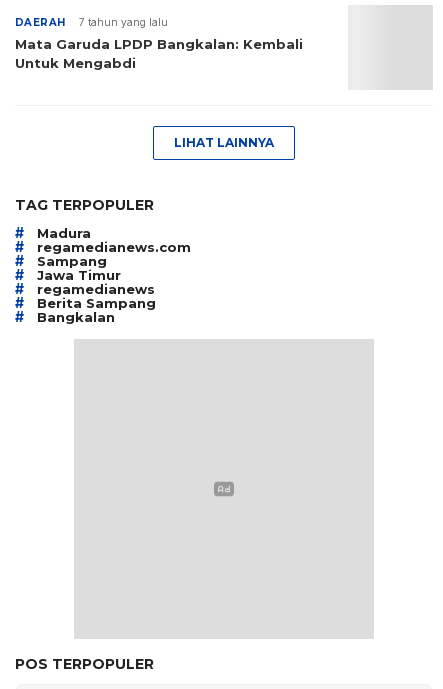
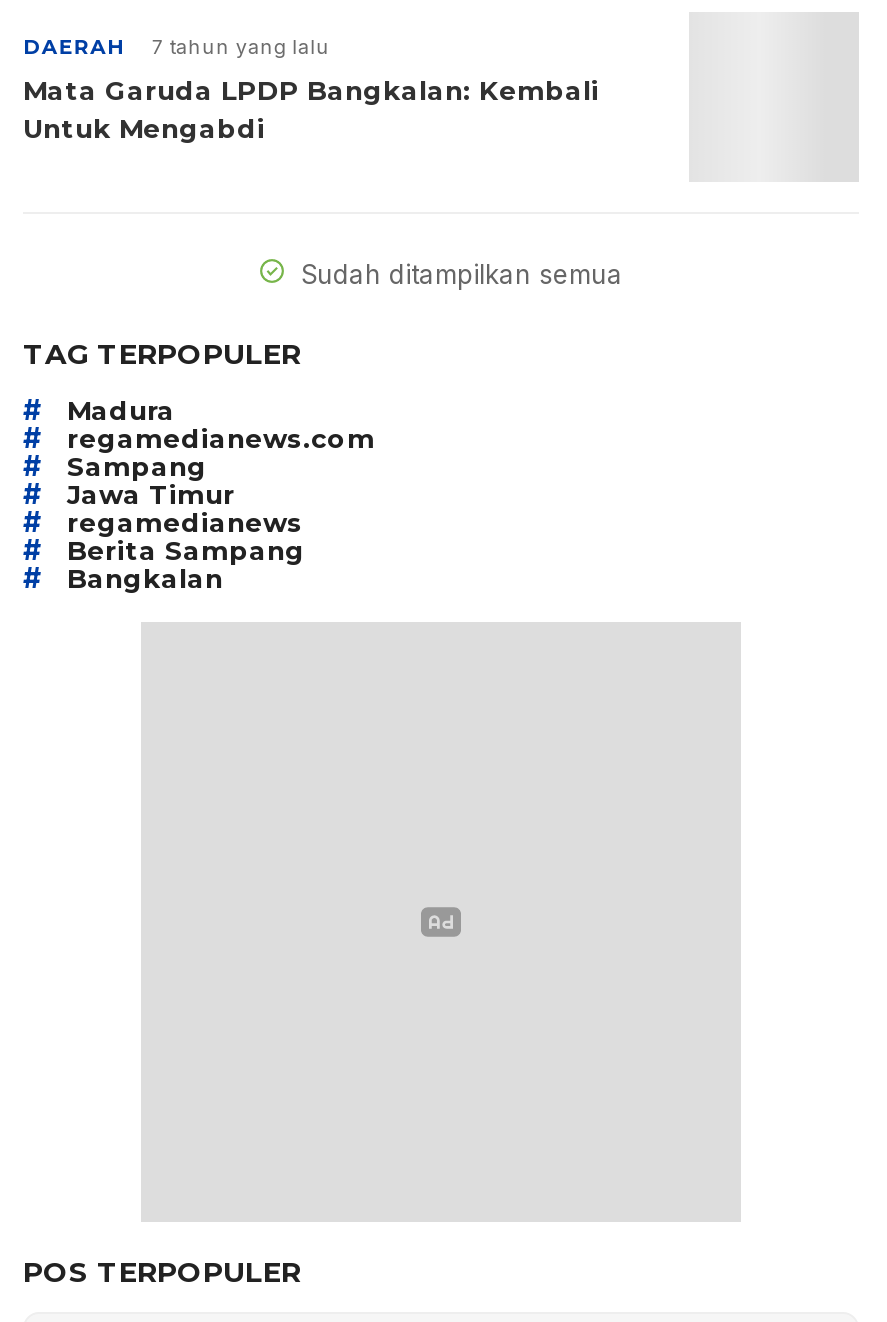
[174,135,274,150] LIHAT LAINNYA -> [293,258,623,290] Sudah ditampilkan semua

